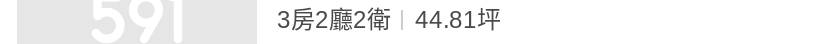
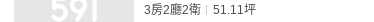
[277,6,501,34] 3房2廳2衛 44.81坪 -> [144,3,256,17] 3房2廳2衛 51.11坪

